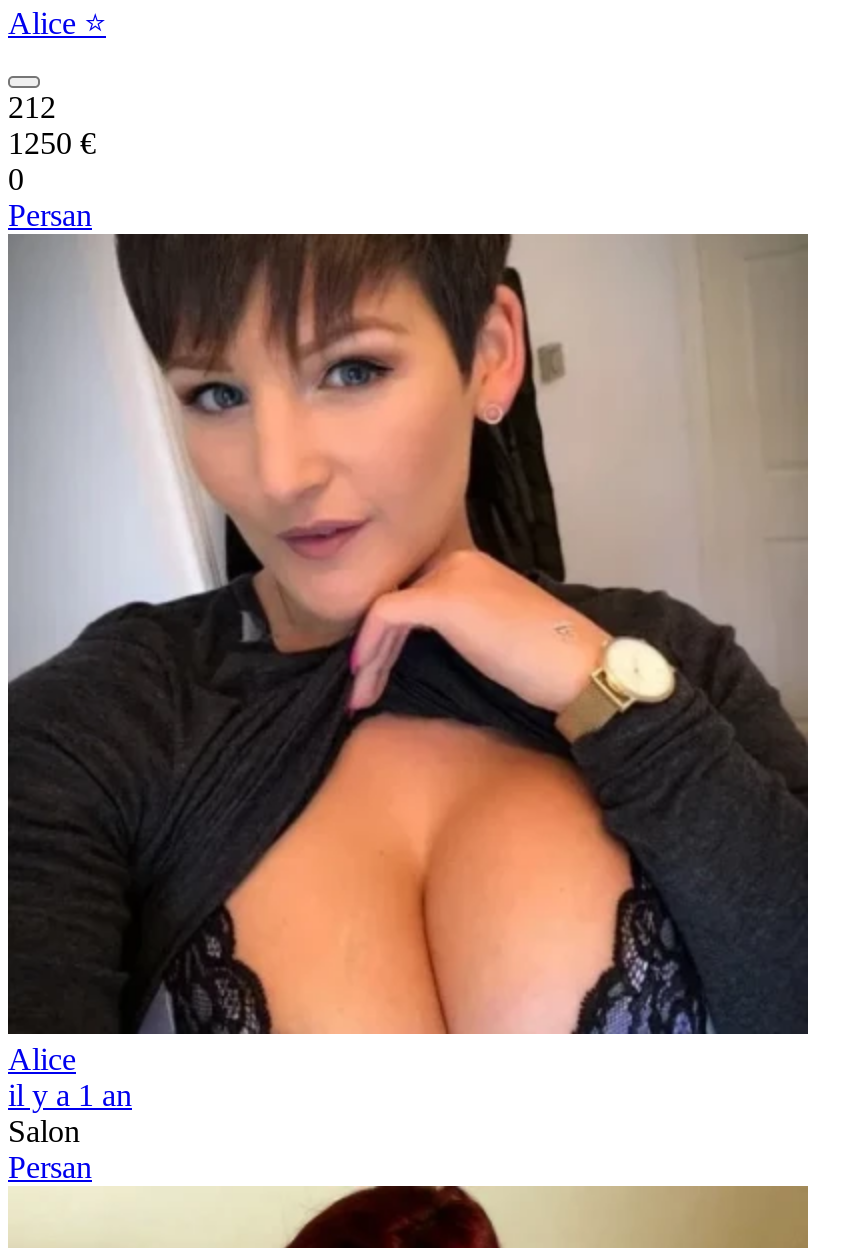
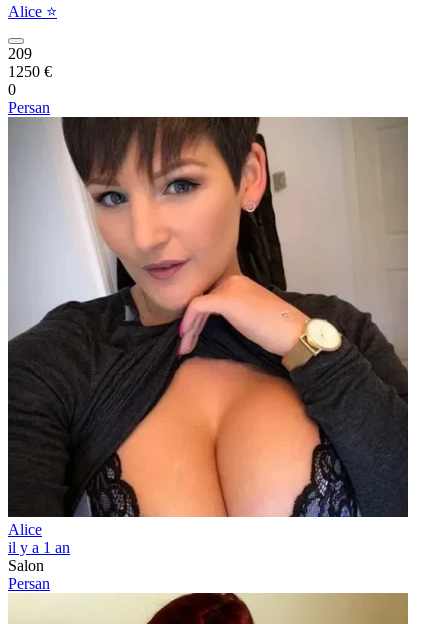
[8,90,56,124] 212 -> [8,45,32,62] 209

